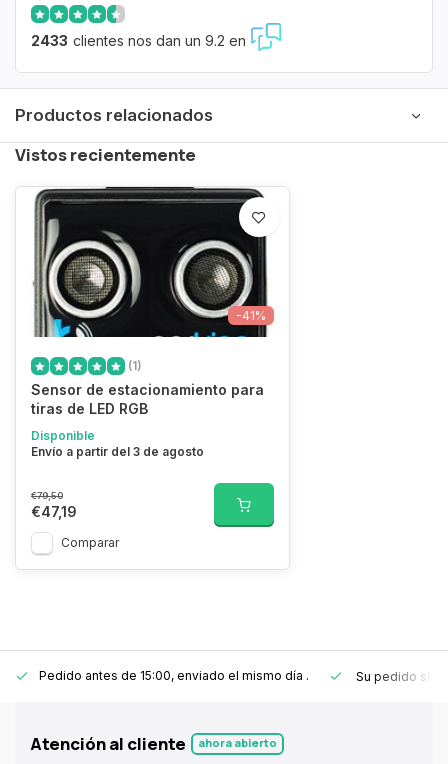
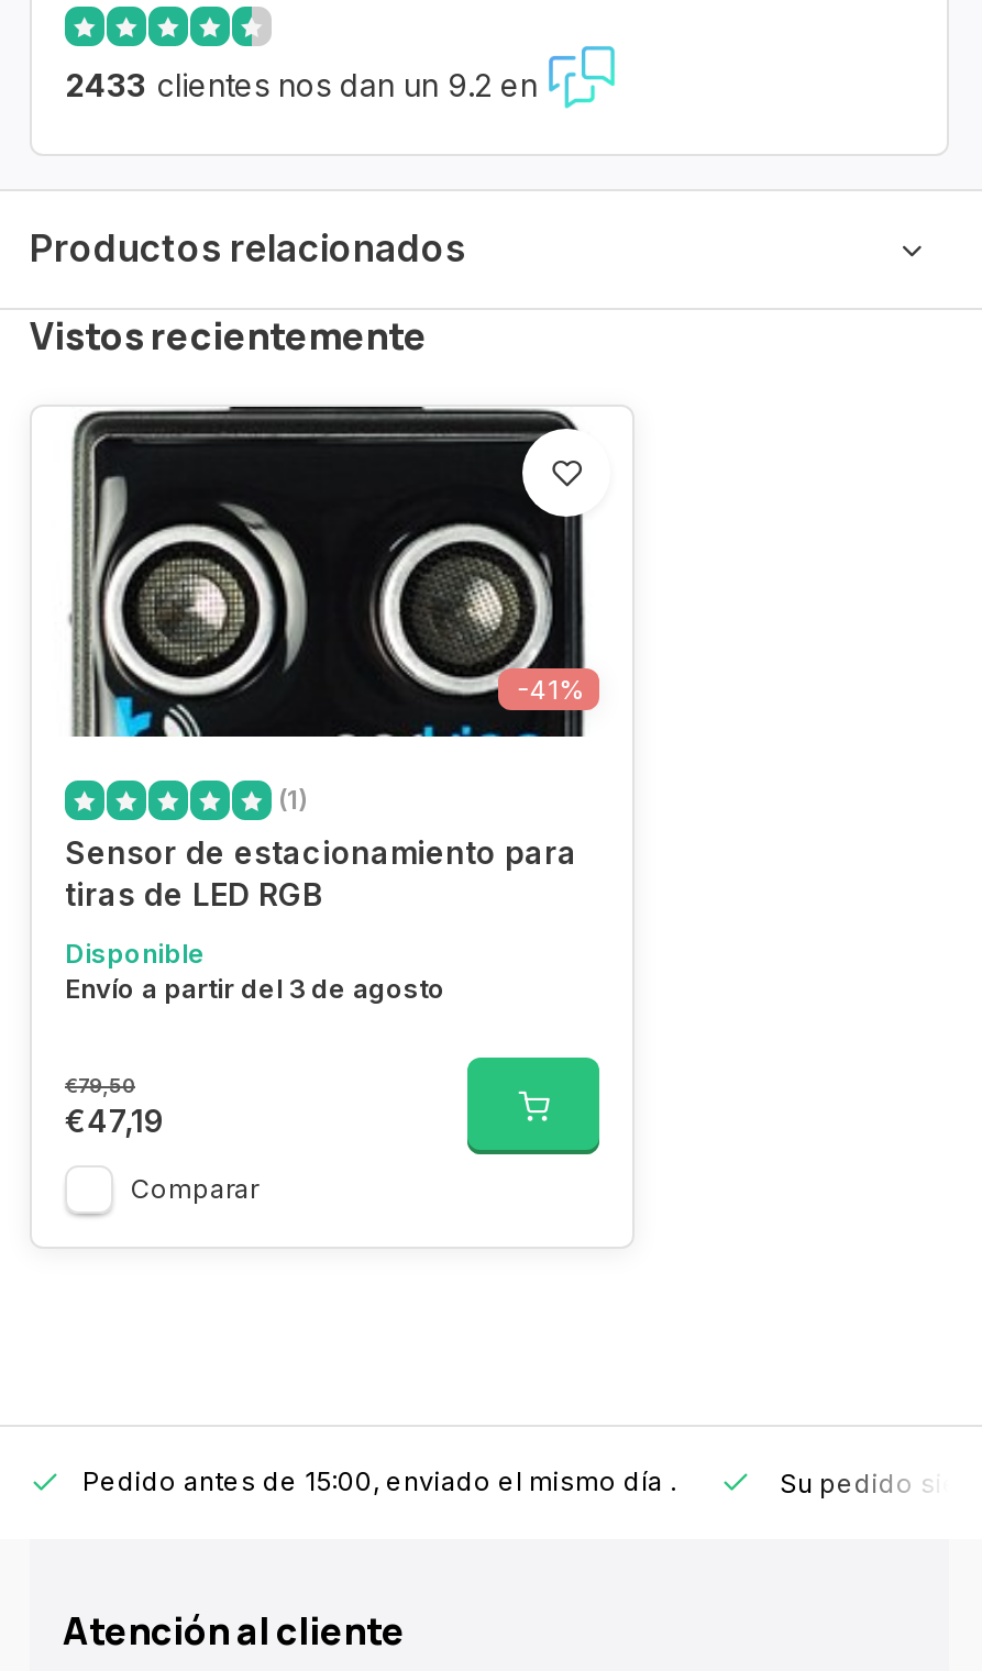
[198,734,277,749] ahora abierto -> none

